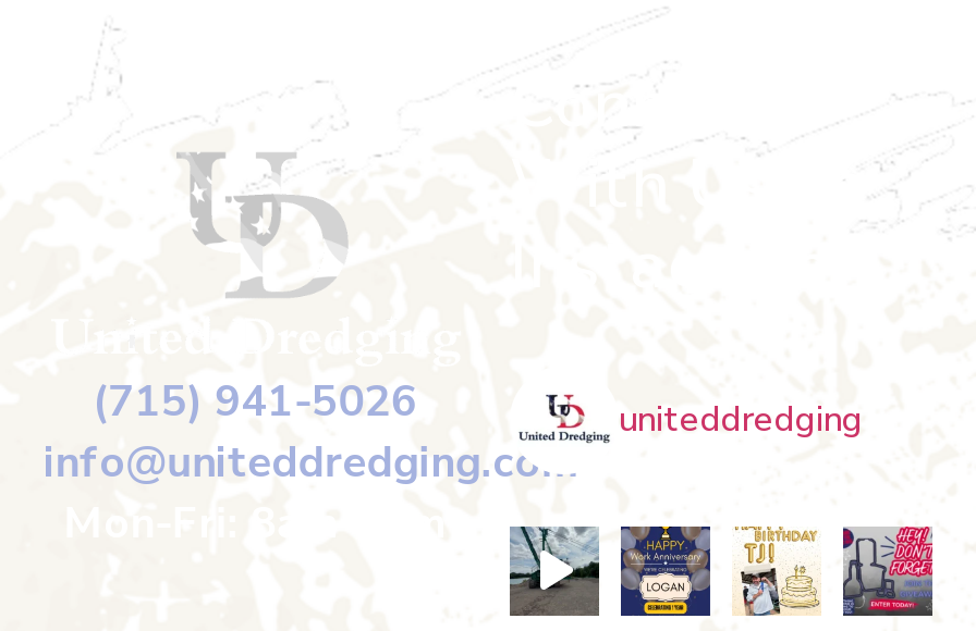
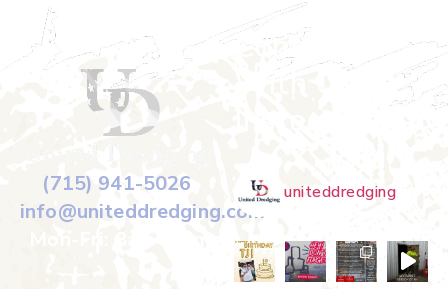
[508,524,601,618] [image] -> [234,240,275,283] [image]
[619,524,712,616] [image] -> [284,240,327,282] [image]
[732,524,821,618] [image] -> [335,240,378,283] [image]
[843,524,935,616] [image] -> [387,241,429,282] [image]

